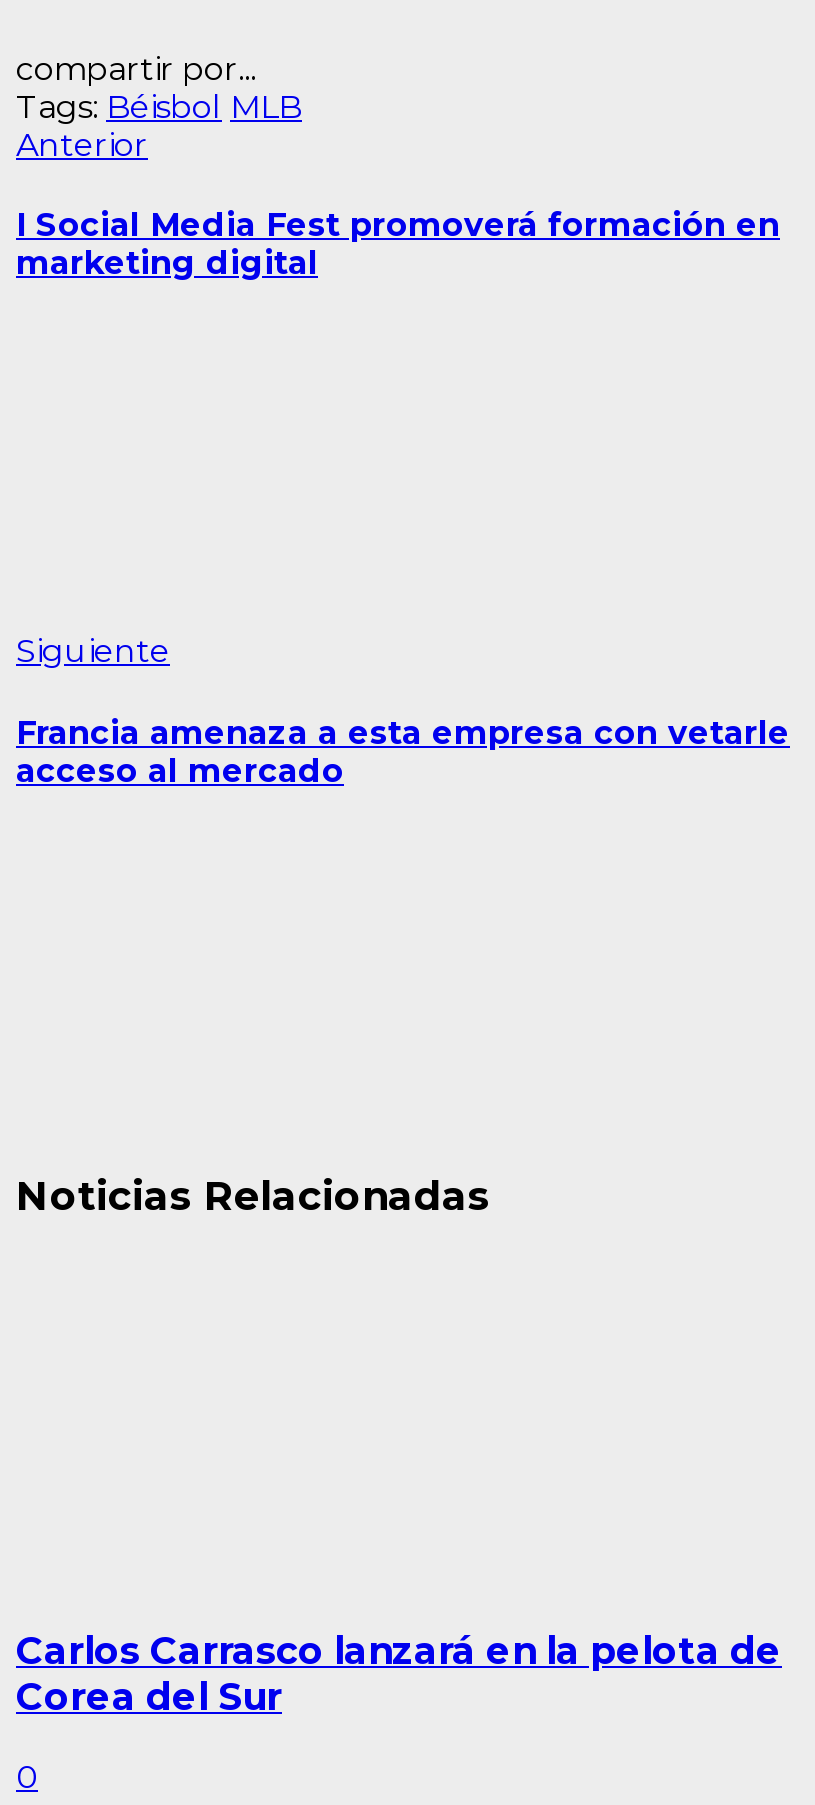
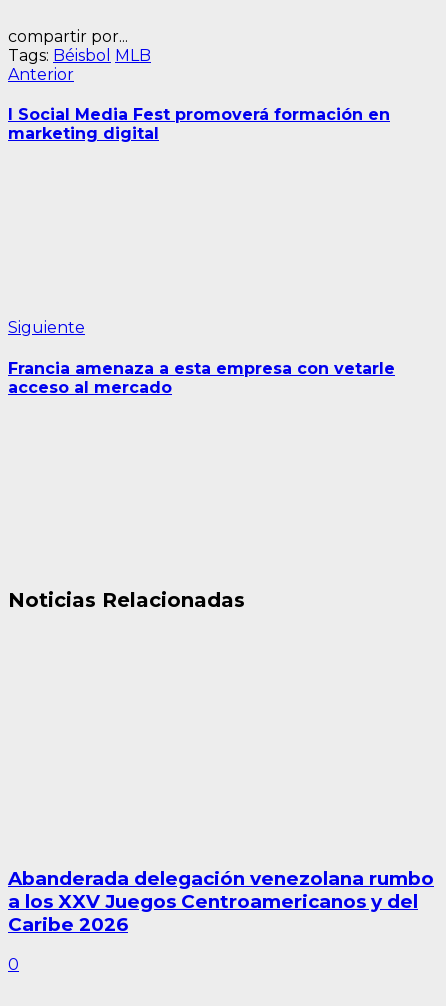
[16,1628,782,1720] Carlos Carrasco lanzará en la pelota de | Corea del Sur -> [8,867,434,936] Abanderada delegación venezolana rumbo | a los XXV Juegos Centroamericanos y del | Caribe 2026

